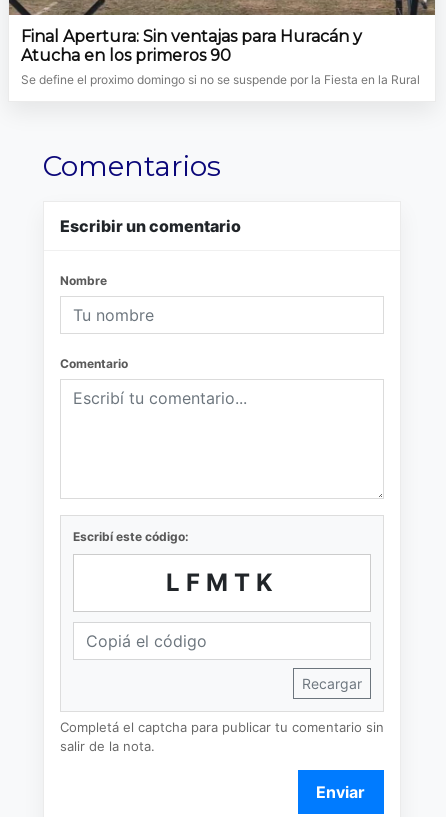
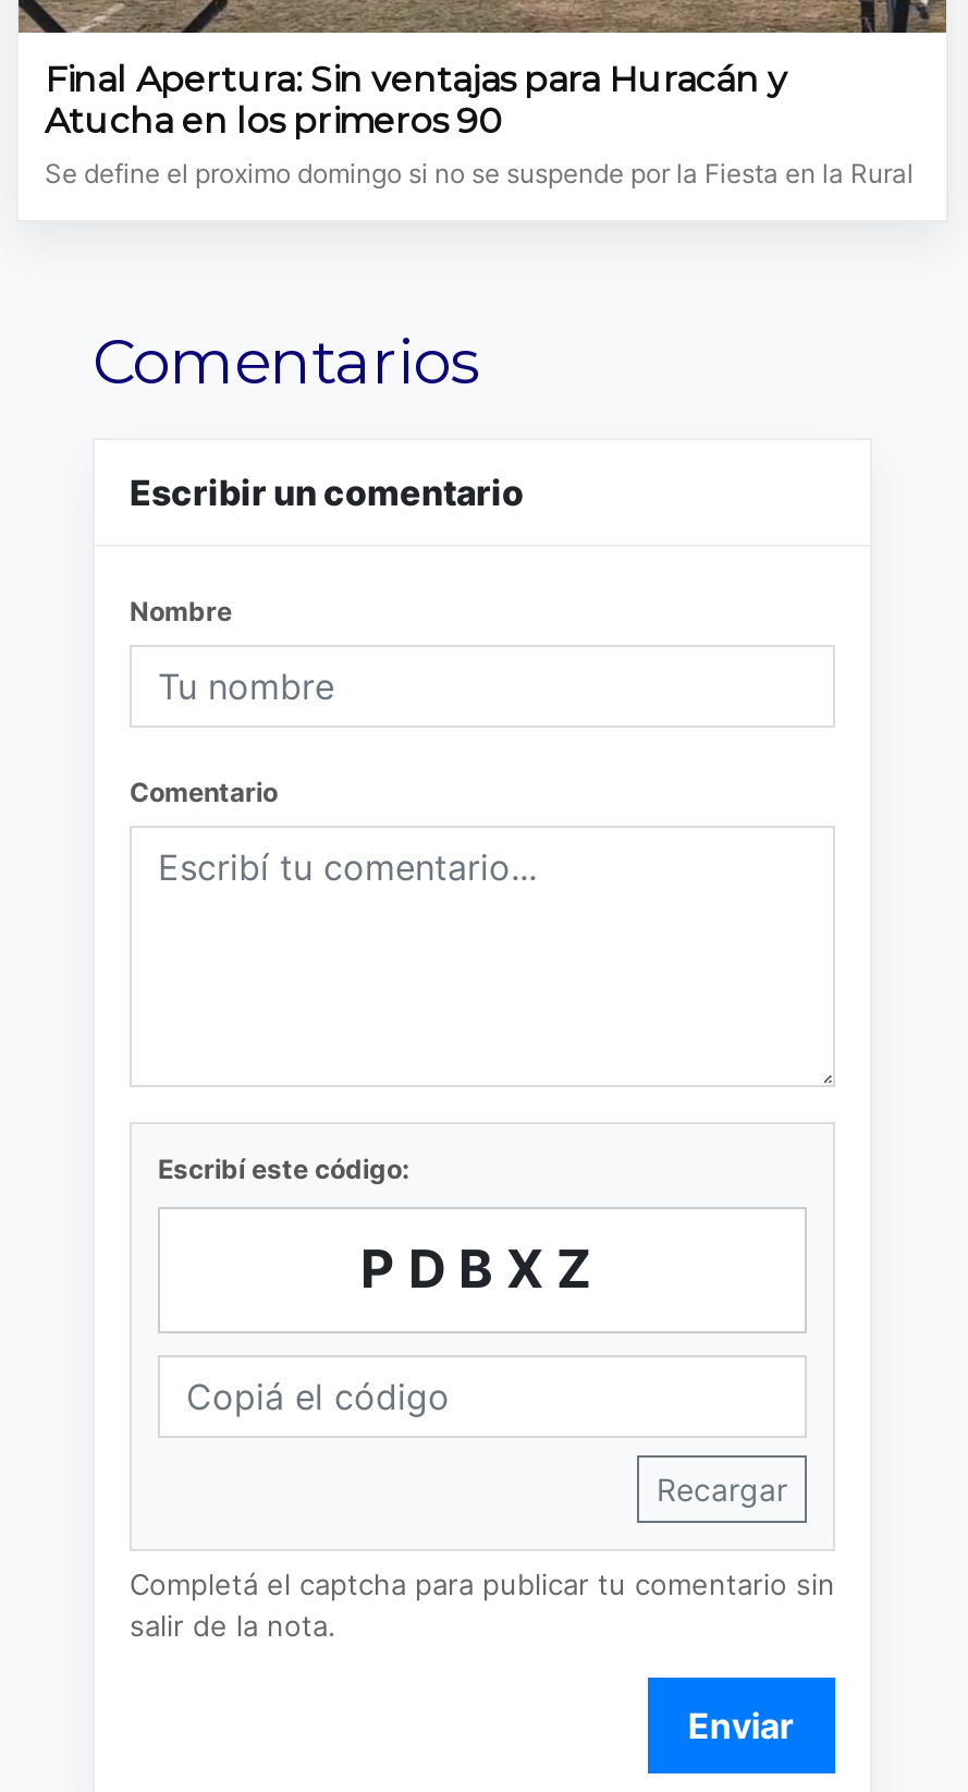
[165,568,278,597] LFMTK -> [360,1238,604,1302] PDBXZ

